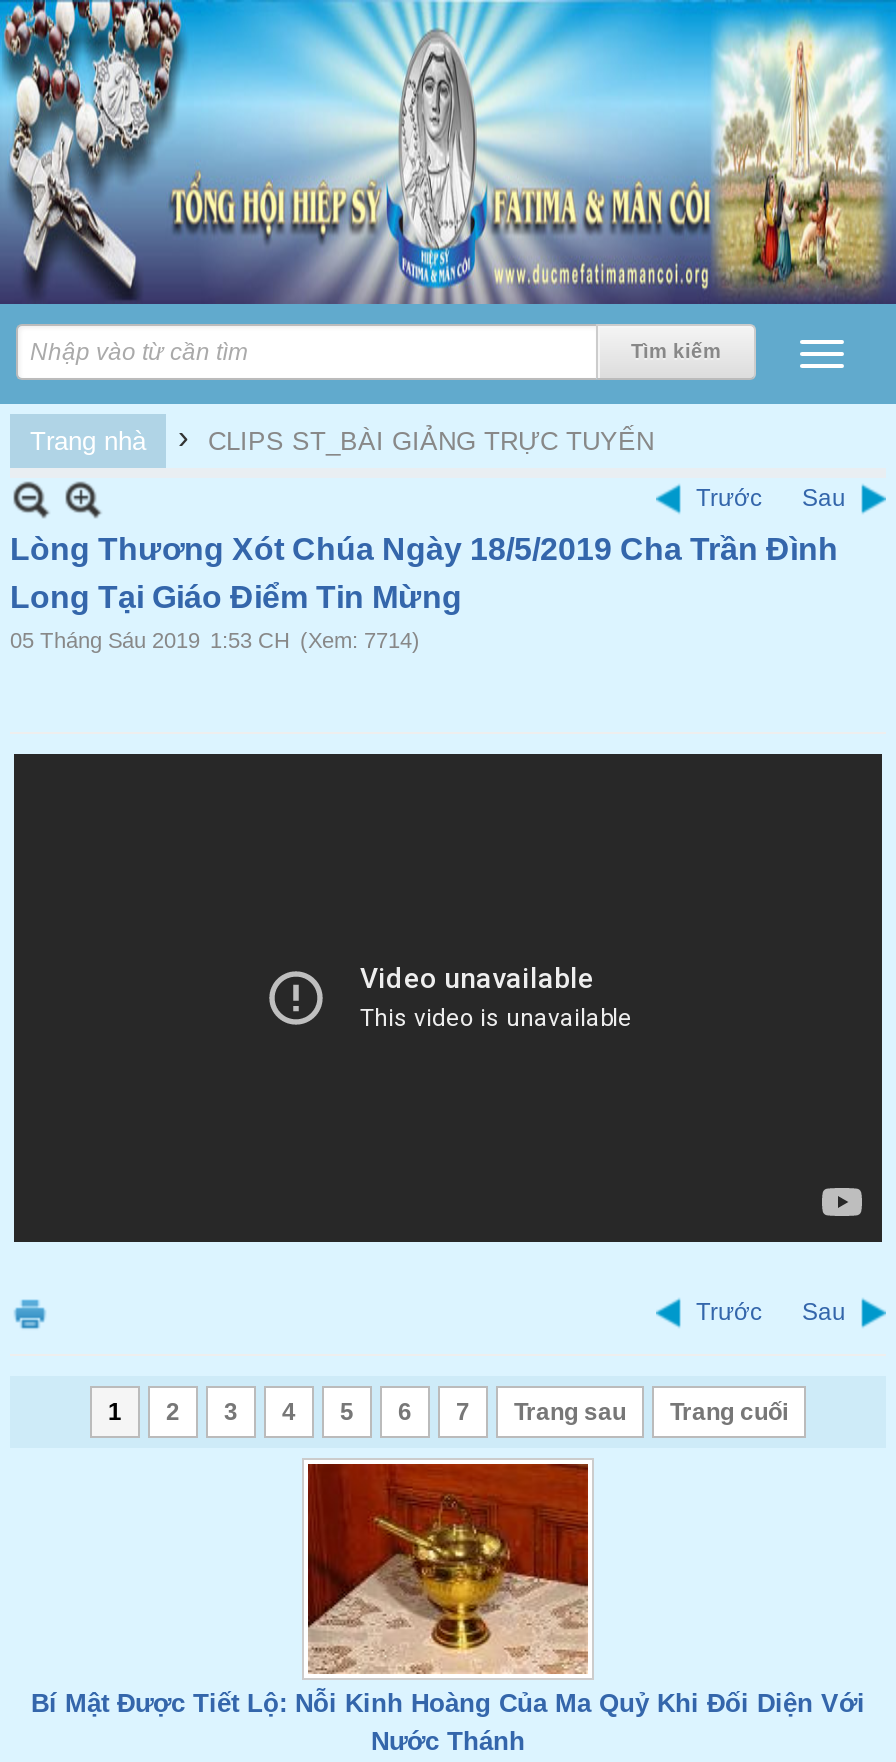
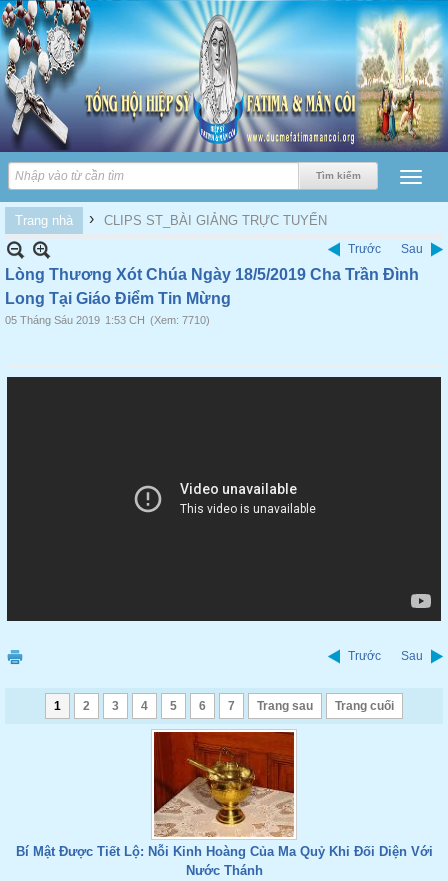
[10,628,420,652] 05 Tháng Sáu 2019 1:53 CH (Xem: 7714) -> [5,314,210,326] 05 Tháng Sáu 2019 1:53 CH (Xem: 7710)

